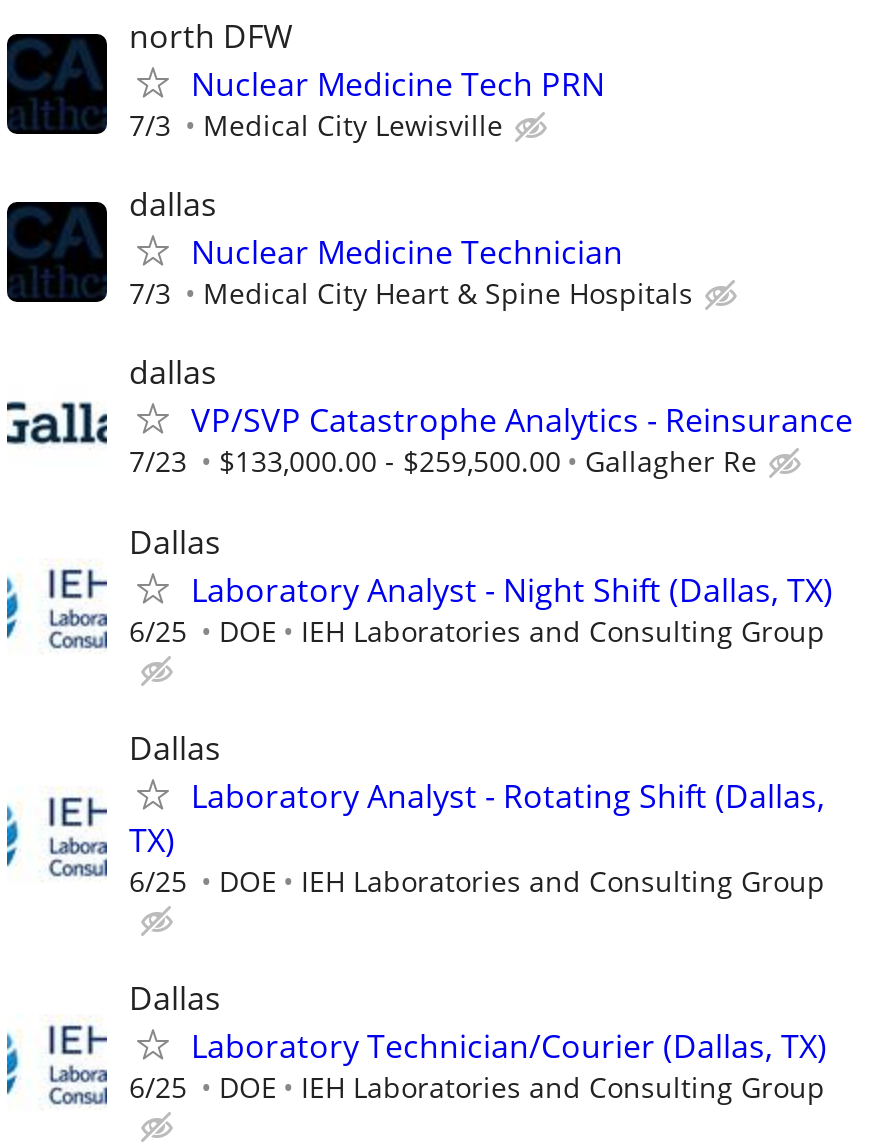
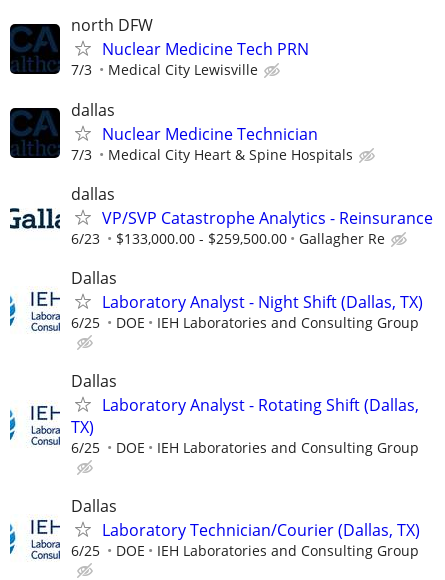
[129,443,757,481] 7/23 $133,000.00 - $259,500.00 Gallagher Re -> [71,229,385,248] 6/23 $133,000.00 - $259,500.00 Gallagher Re

